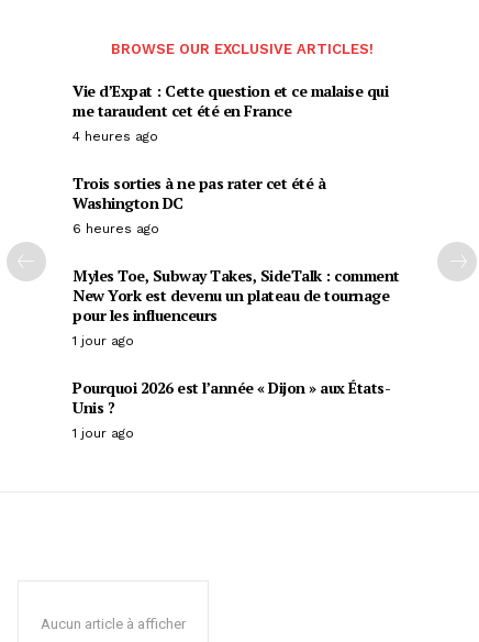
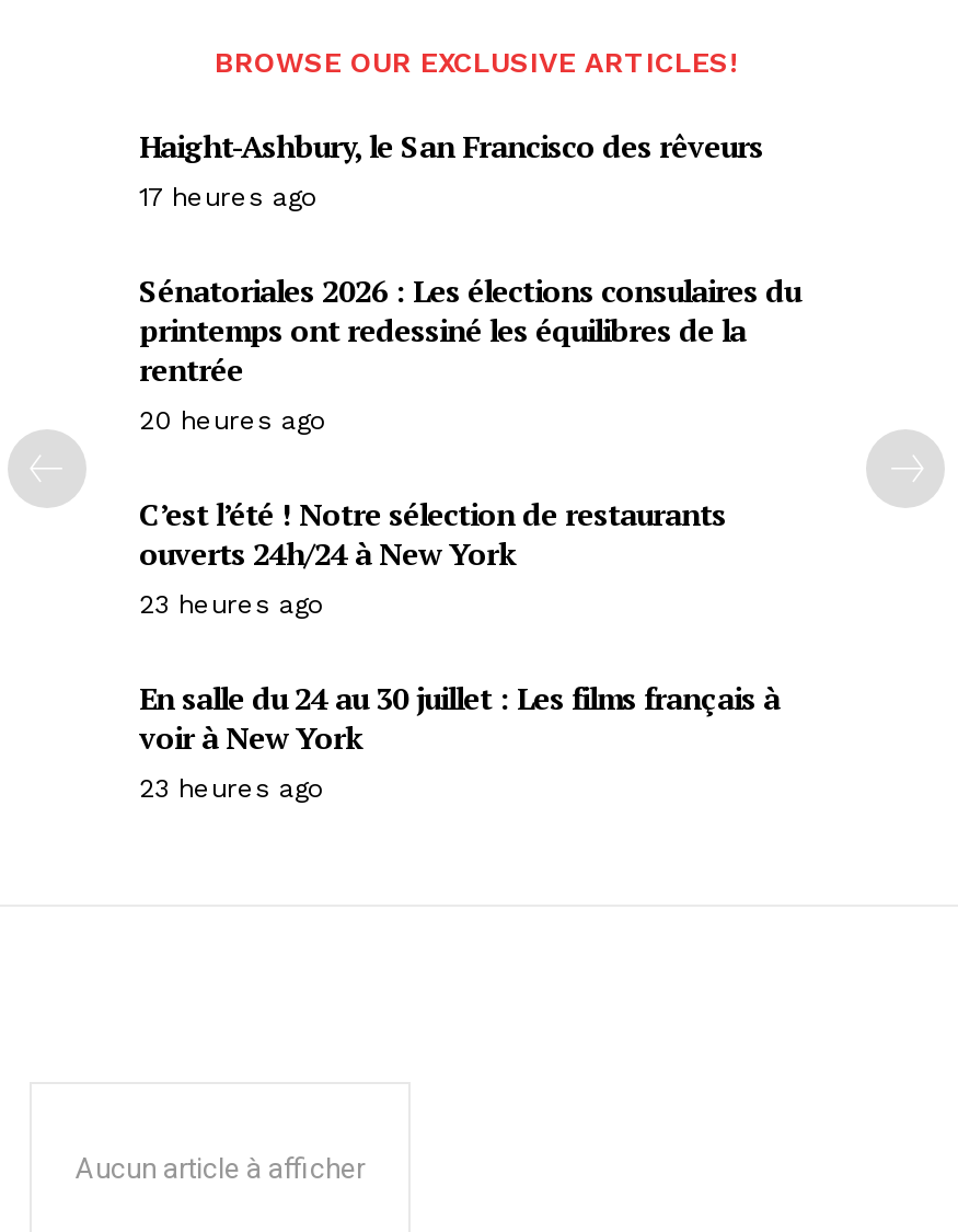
[73,80,388,144] Vie d’Expat : Cette question et ce malaise qui | me taraudent cet été en France | 4 heures ago -> [139,125,763,212] Haight-Ashbury, le San Francisco des rêveurs | 17 heures ago
[73,173,325,236] Trois sorties à ne pas rater cet été à | Washington DC | 6 heures ago -> [139,269,800,436] Sénatoriales 2026 : Les élections consulaires du | printemps ont redessiné les équilibres de la | rentrée | 20 heures ago
[73,265,399,348] Myles Toe, Subway Takes, SideTalk : comment | New York est devenu un plateau de tournage | pour les influenceurs | 1 jour ago -> [139,493,726,620] C’est l’été ! Notre sélection de restaurants | ouverts 24h/24 à New York | 23 heures ago
[73,377,390,441] Pourquoi 2026 est l’année « Dijon » aux États- | Unis ? | 1 jour ago -> [139,677,780,804] En salle du 24 au 30 juillet : Les films français à | voir à New York | 23 heures ago

